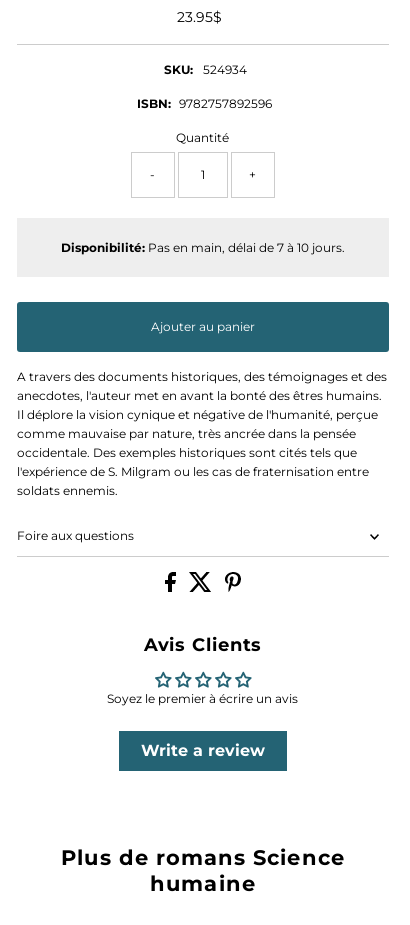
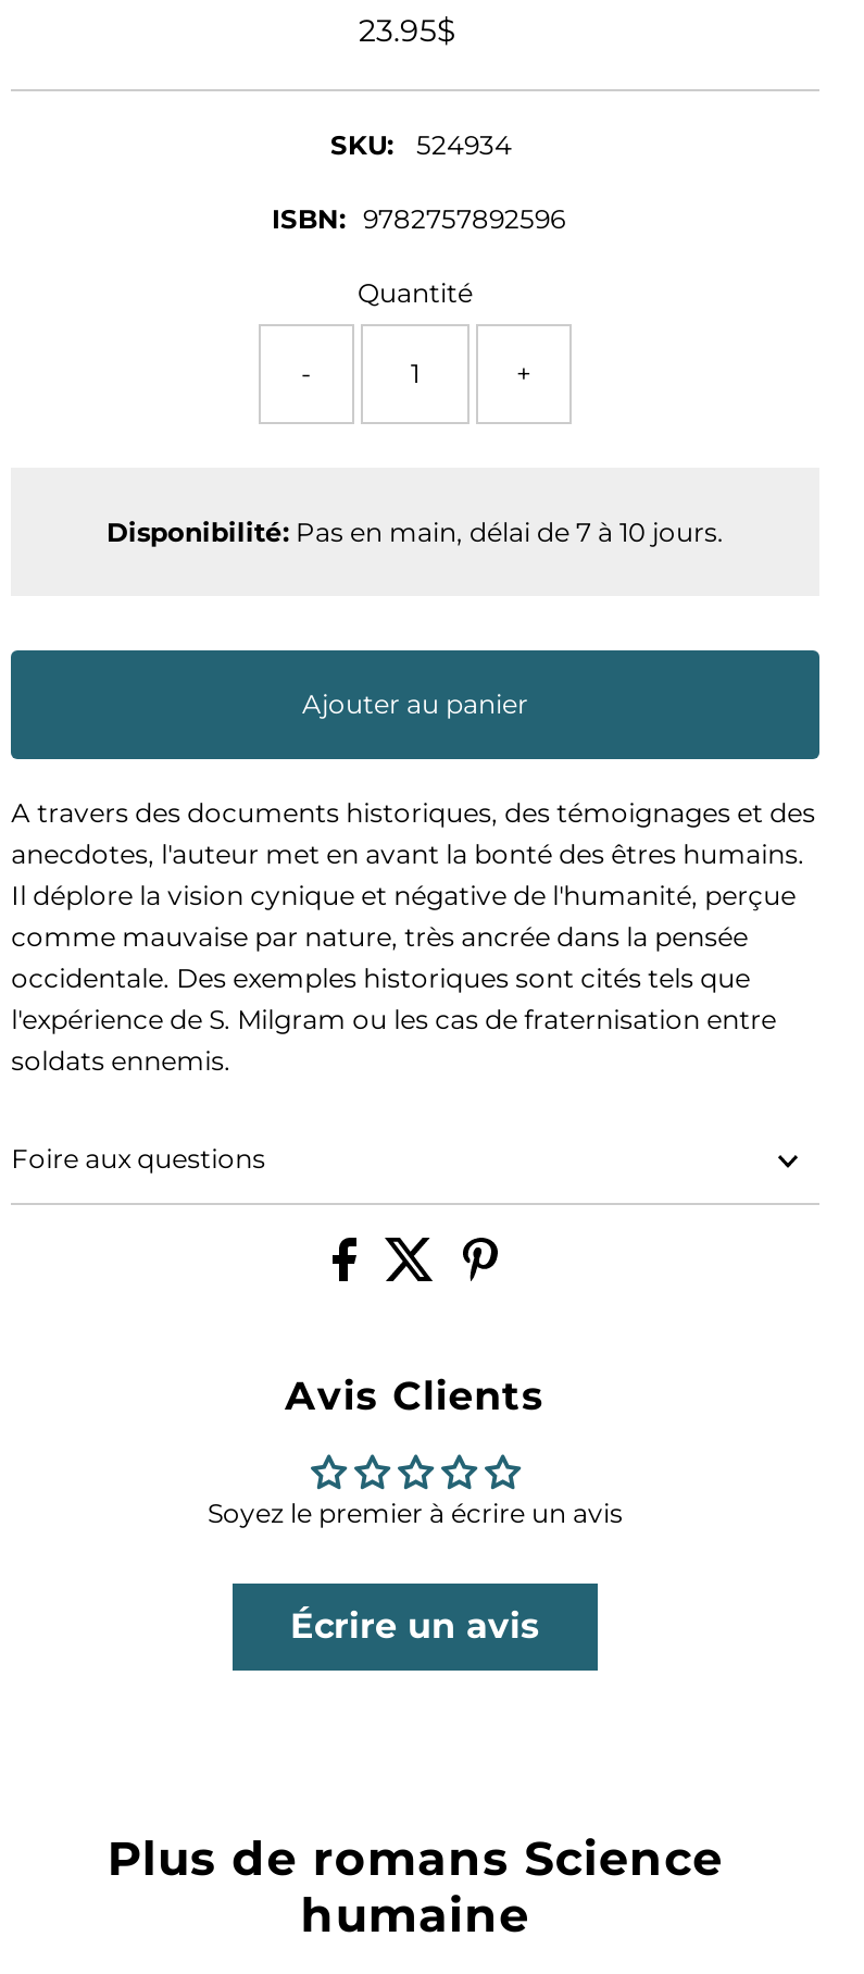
[141,741,265,760] Write a review -> [290,1605,540,1646] Écrire un avis

